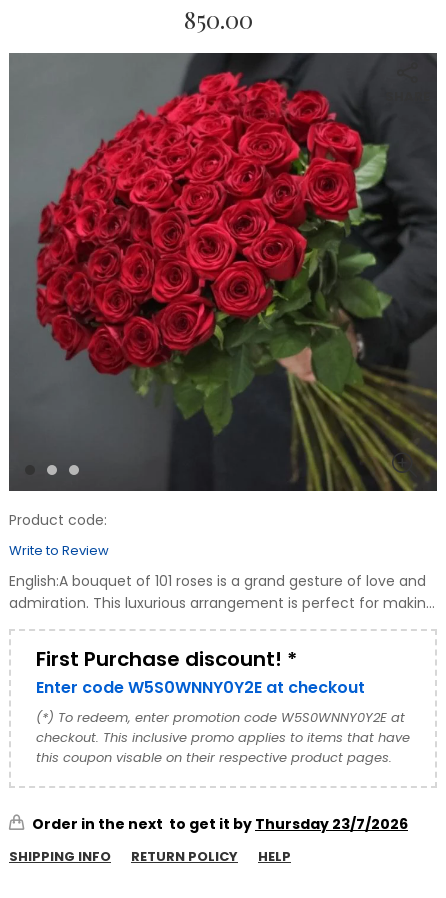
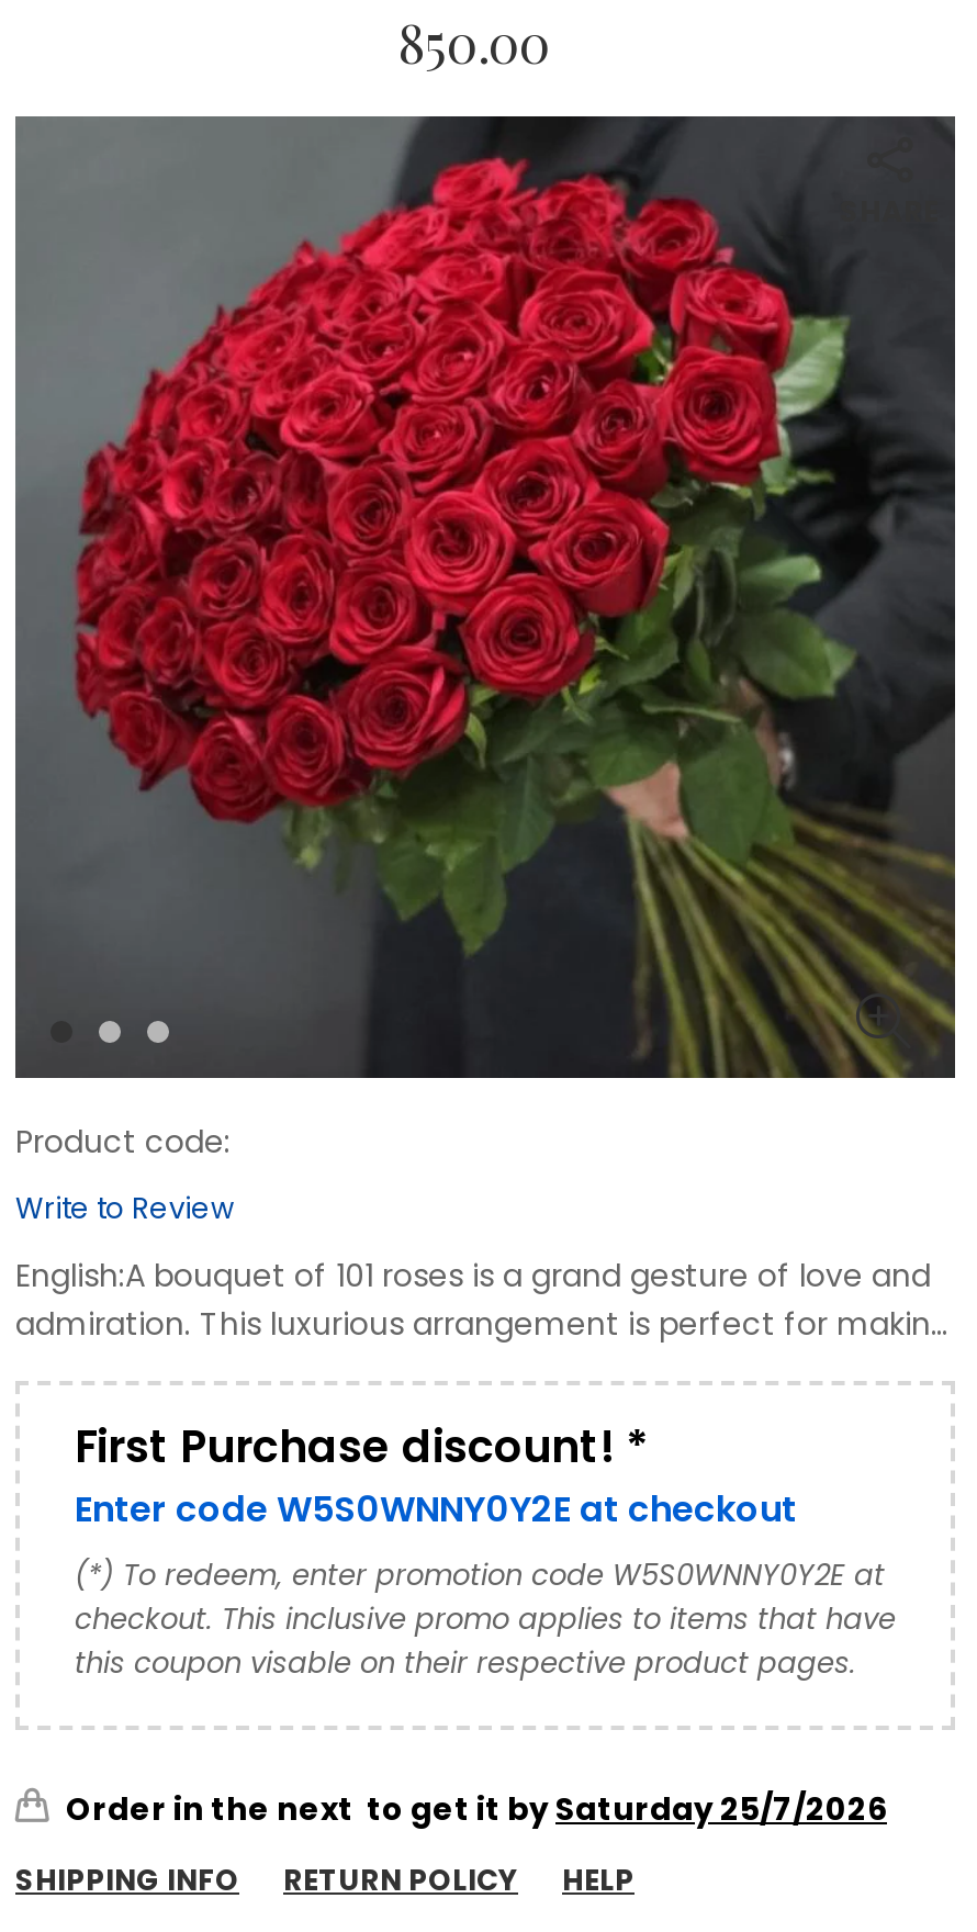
[32,814,408,834] Order in the next to get it by Thursday 23/7/2026 -> [66,1787,887,1831] Order in the next to get it by Saturday 25/7/2026

